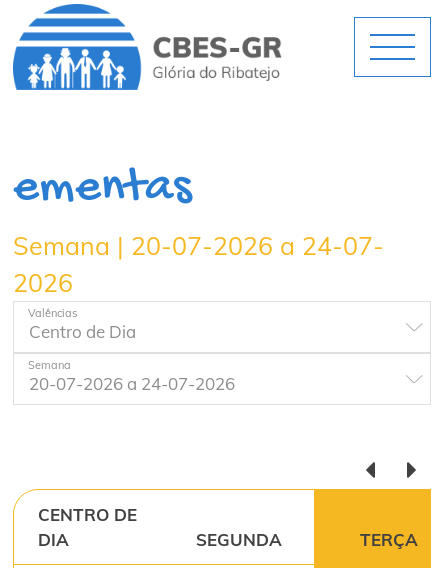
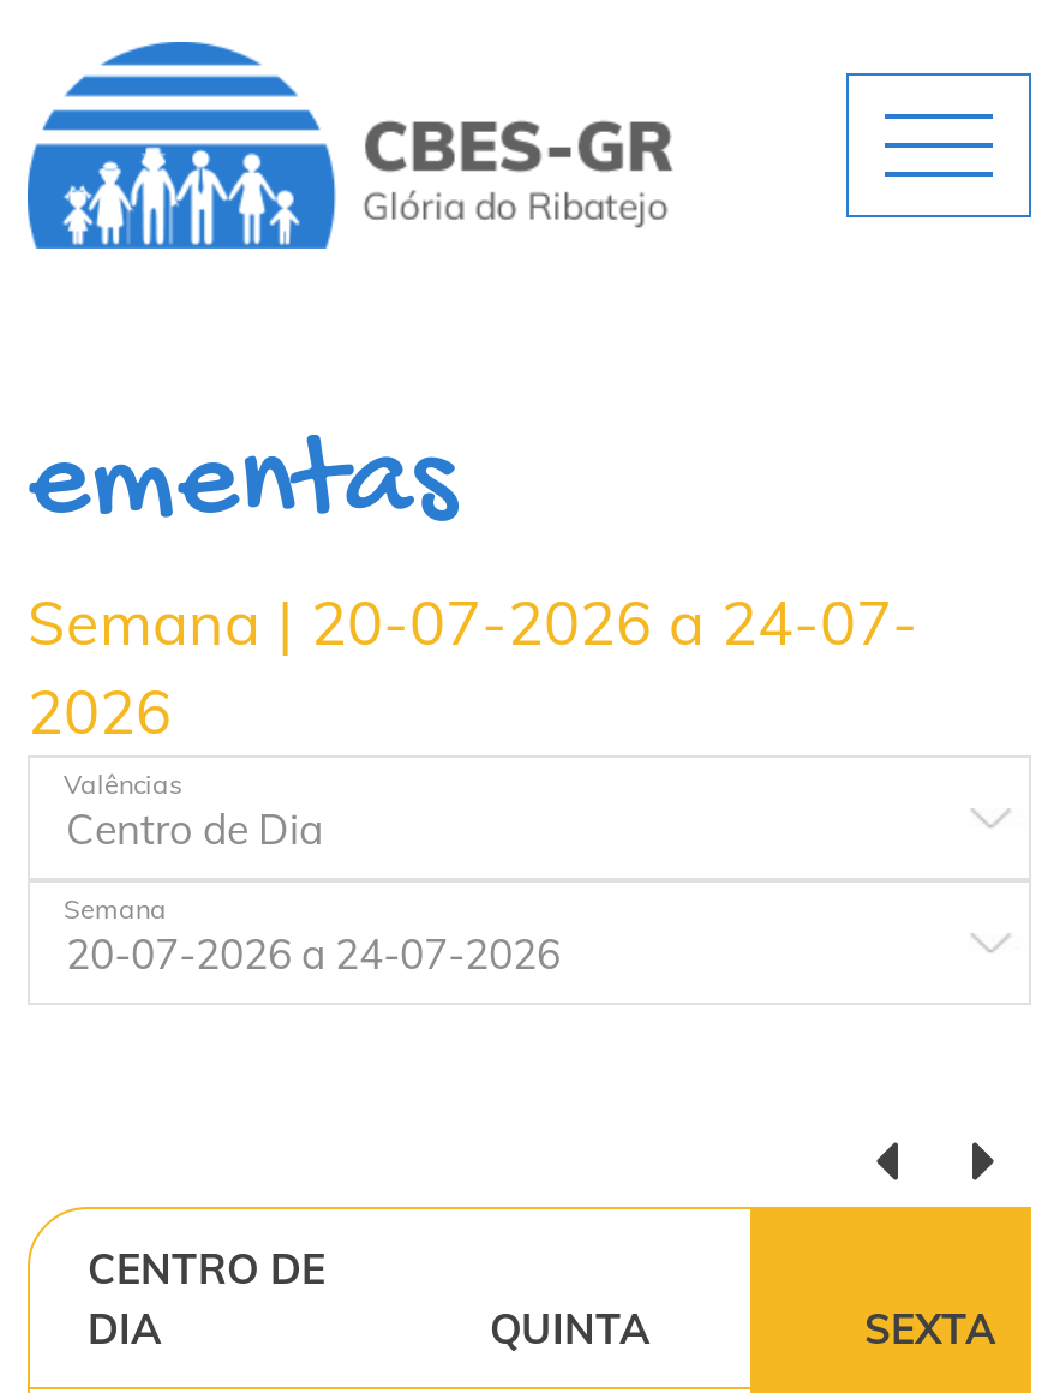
[196,528,418,549] SEGUNDA | TERÇA -> [490,1302,996,1352] QUINTA | SEXTA

